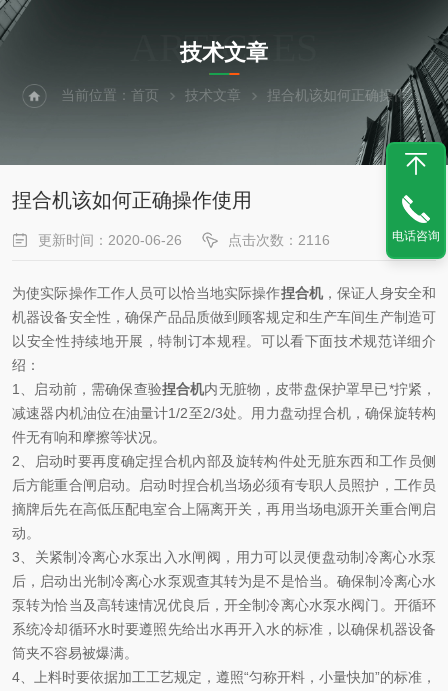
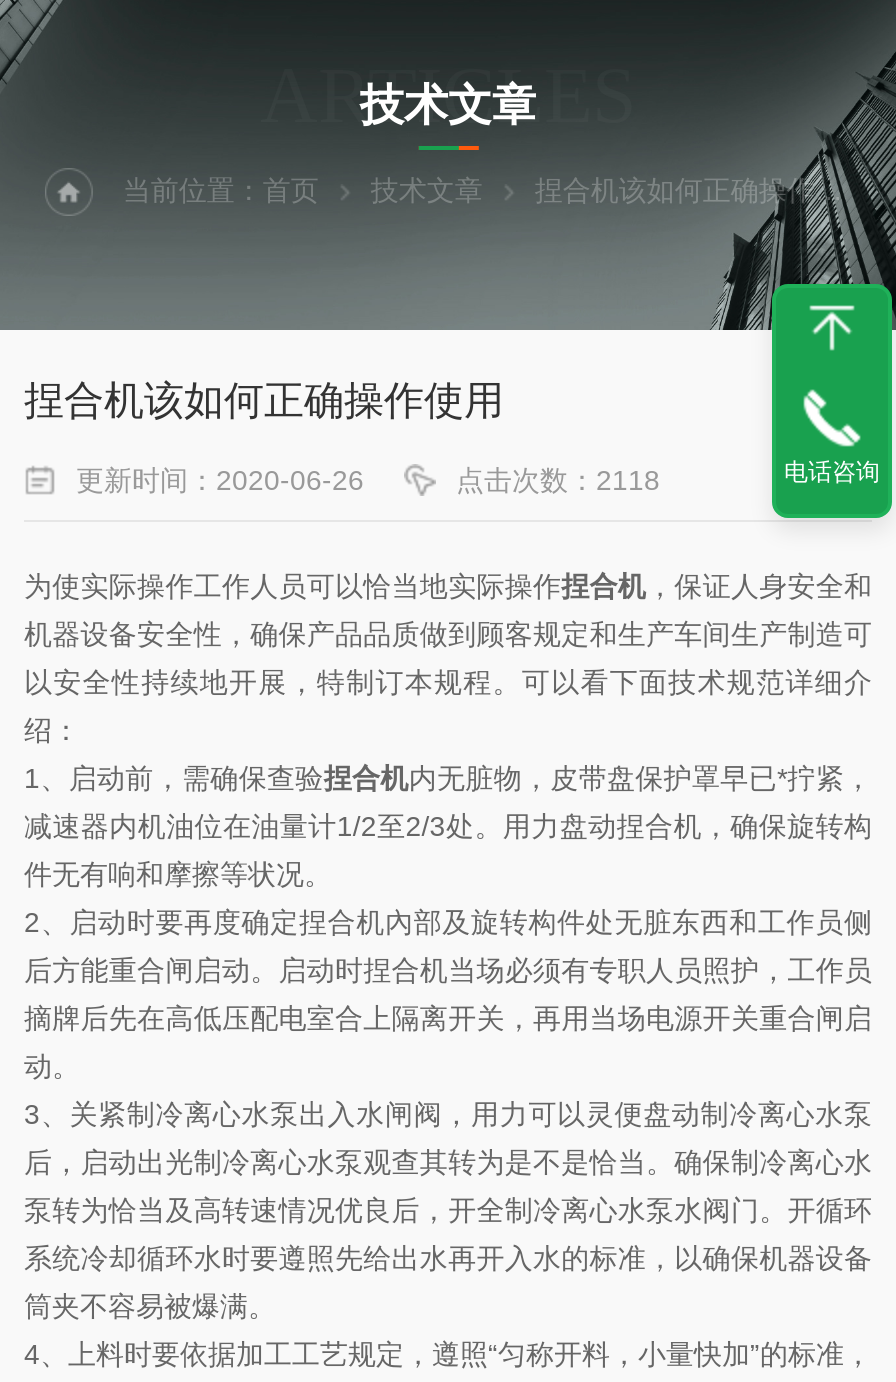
[228,232,330,248] 点击次数：2116 -> [456,464,660,496] 点击次数：2118

